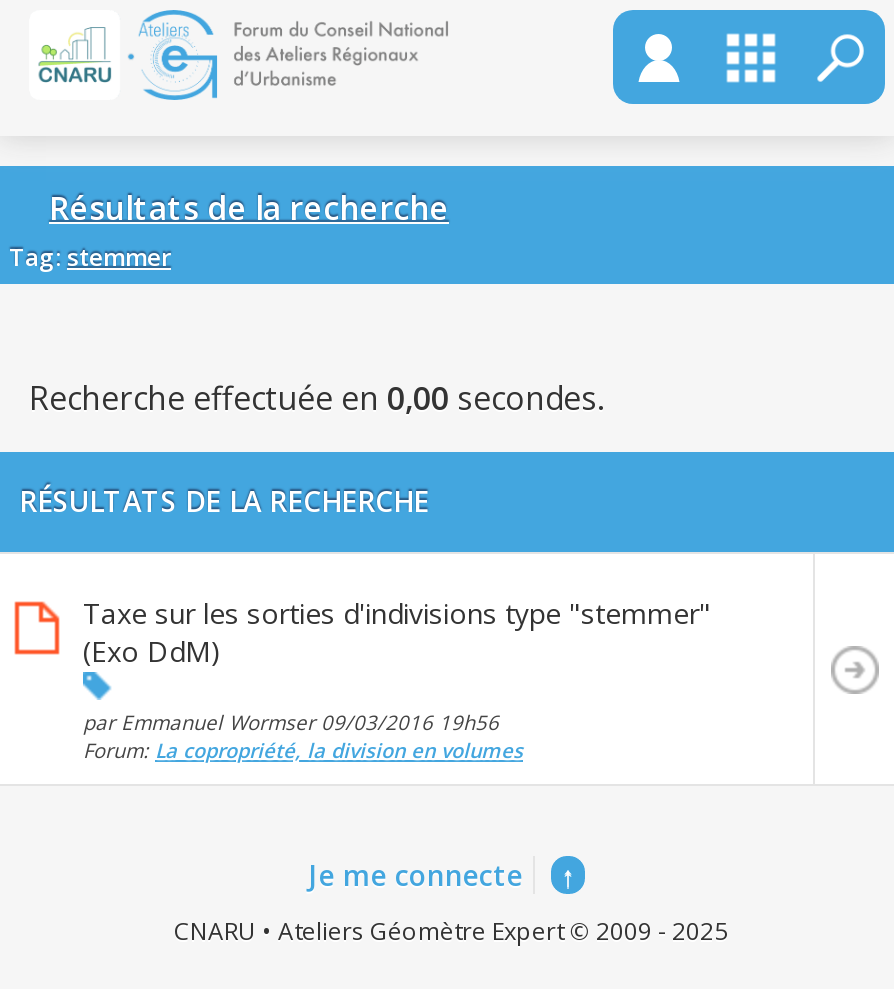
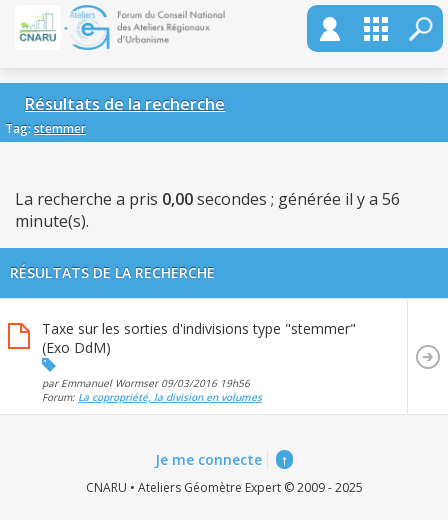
[29,376,603,420] Recherche effectuée en 0,00 secondes. -> [15,188,400,232] La recherche a pris 0,00 secondes ; générée il y a 56 | minute(s).

